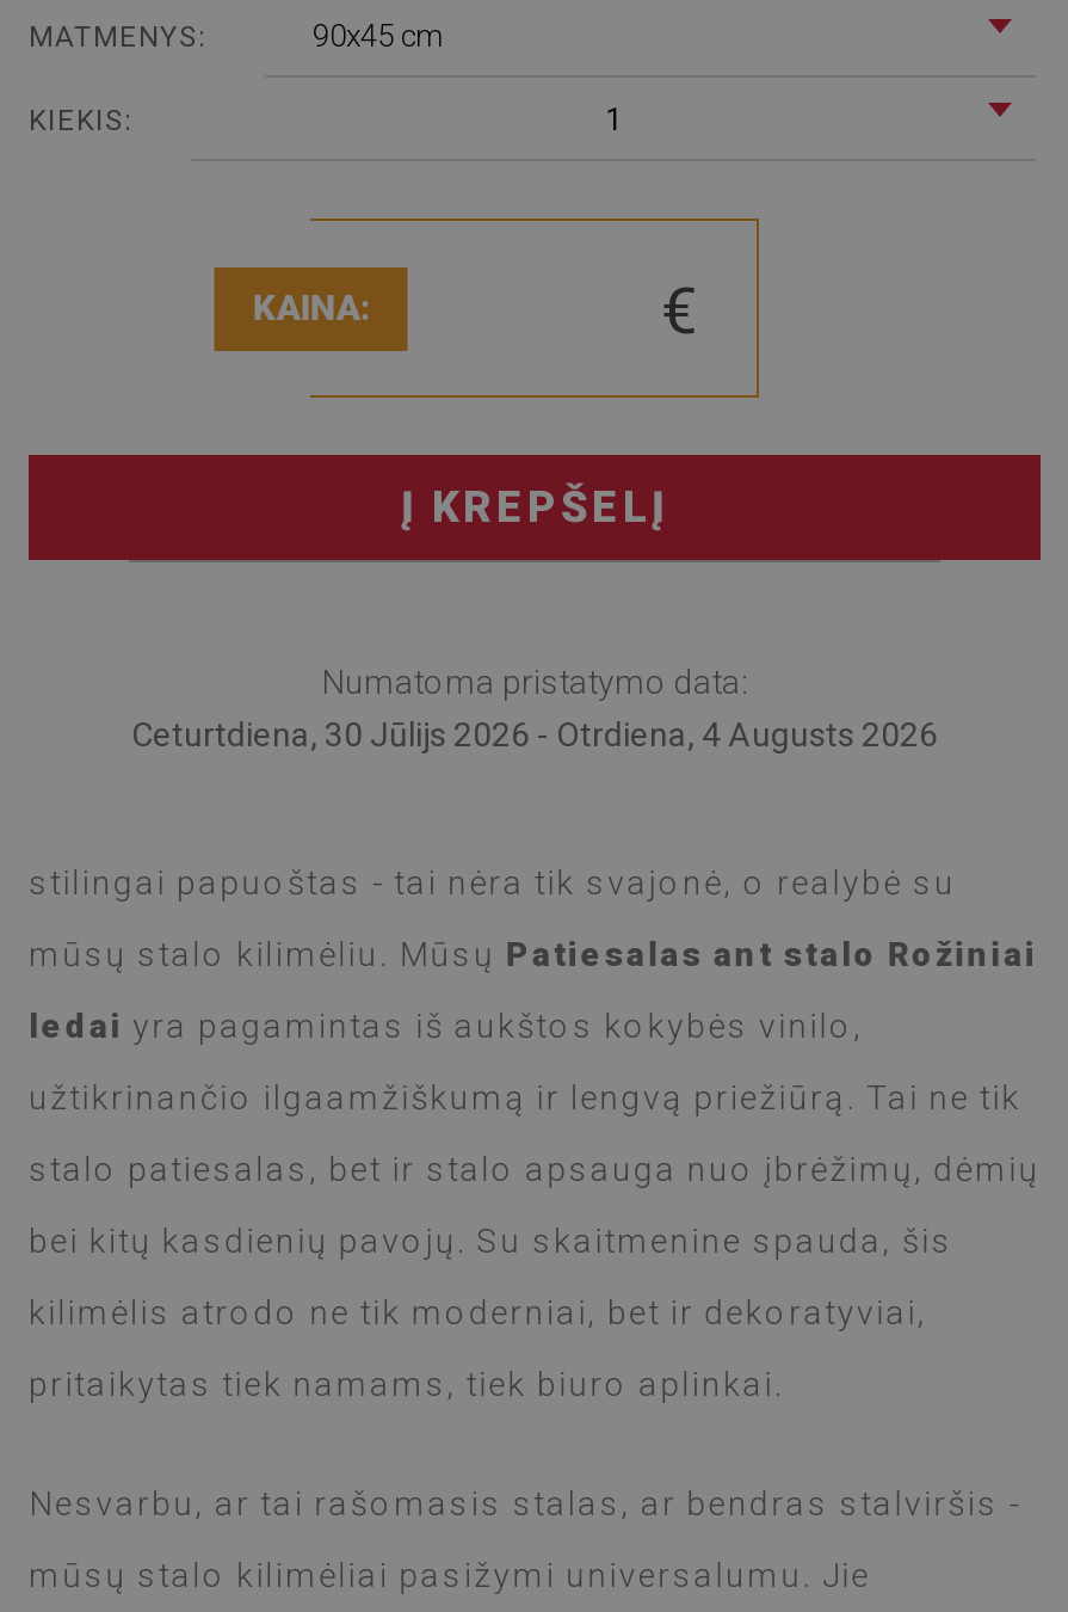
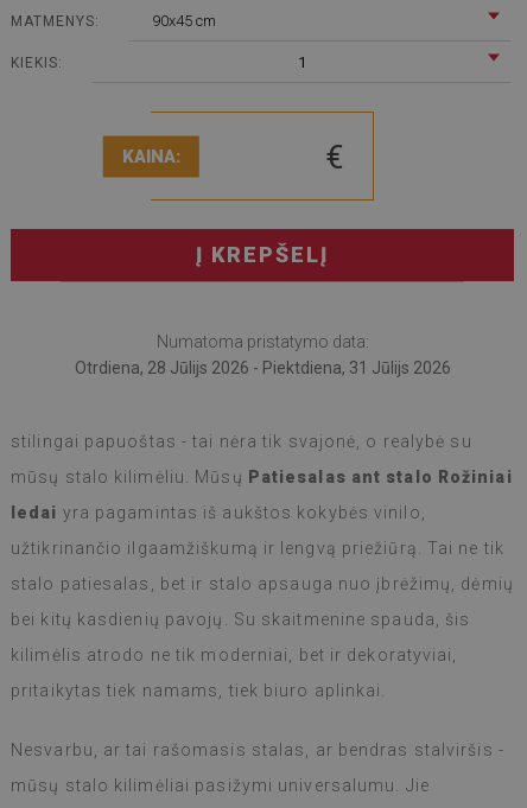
[131,715,938,753] Ceturtdiena, 30 Jūlijs 2026 - Otrdiena, 4 Augusts 2026 -> [74,358,450,377] Otrdiena, 28 Jūlijs 2026 - Piektdiena, 31 Jūlijs 2026

